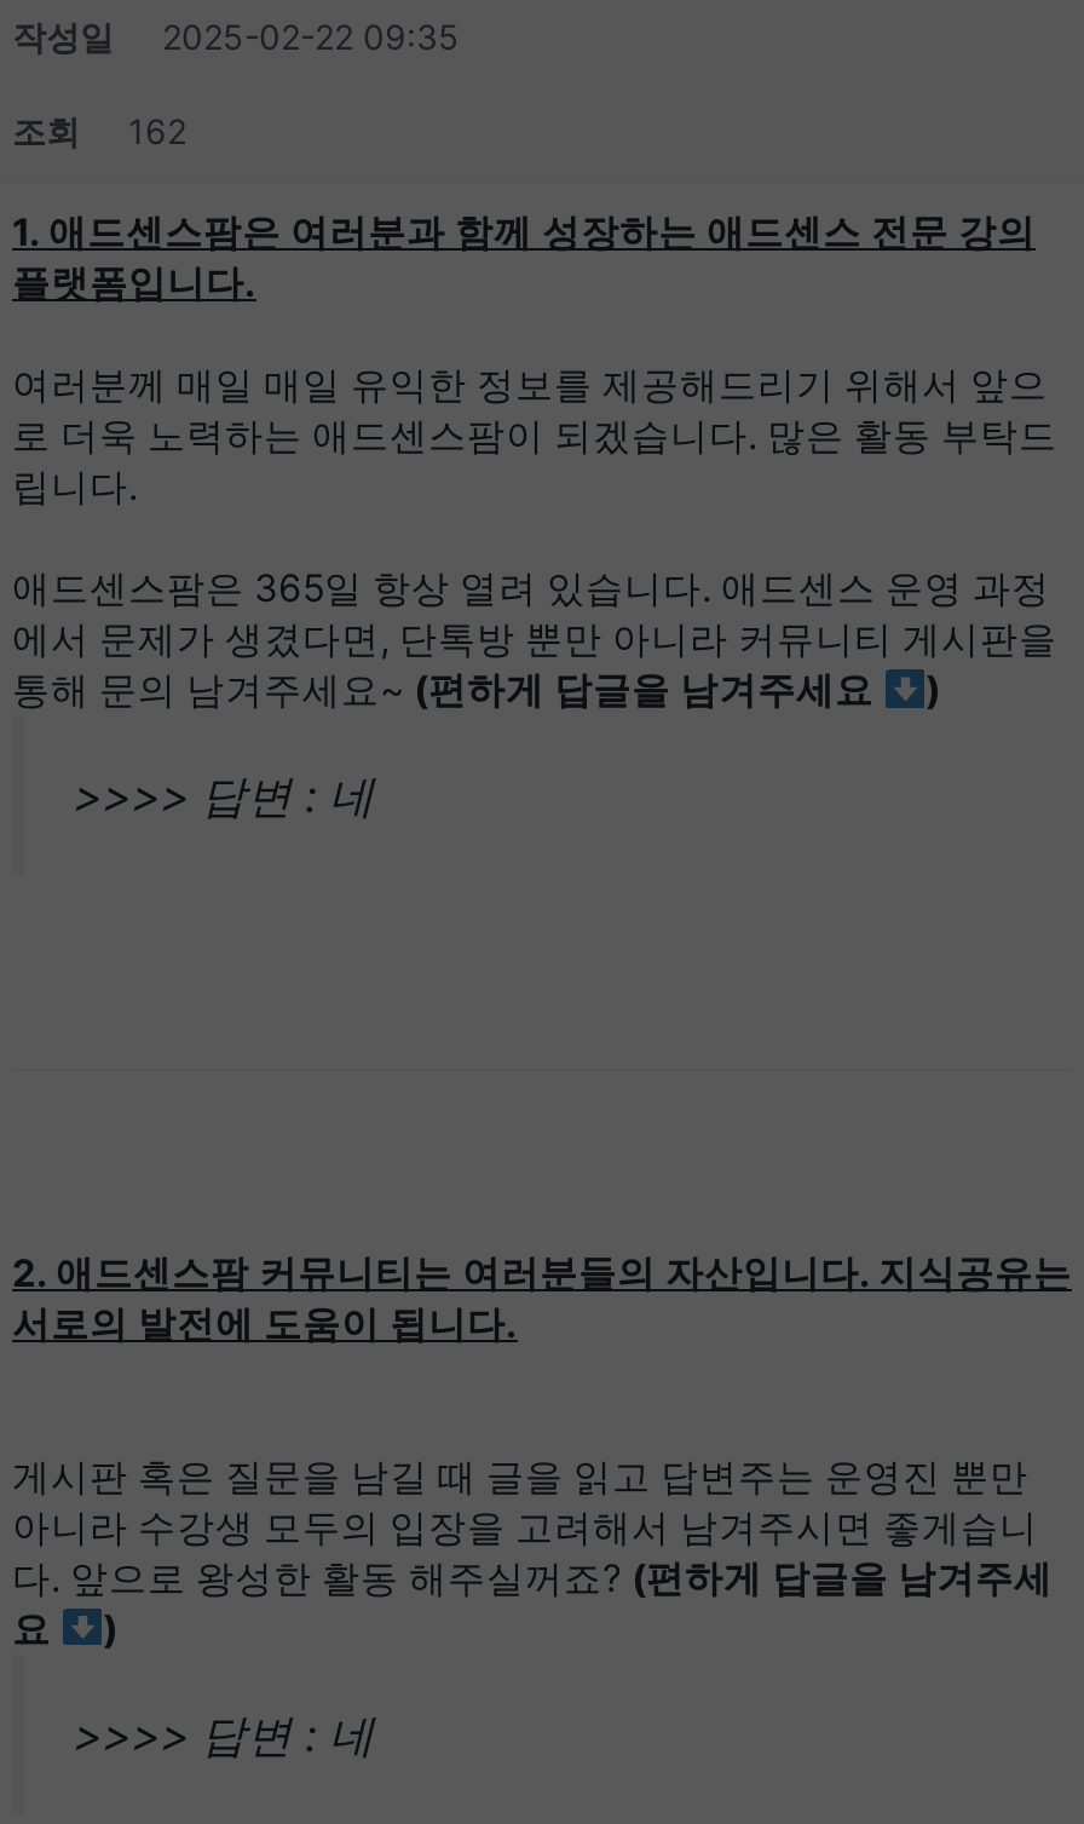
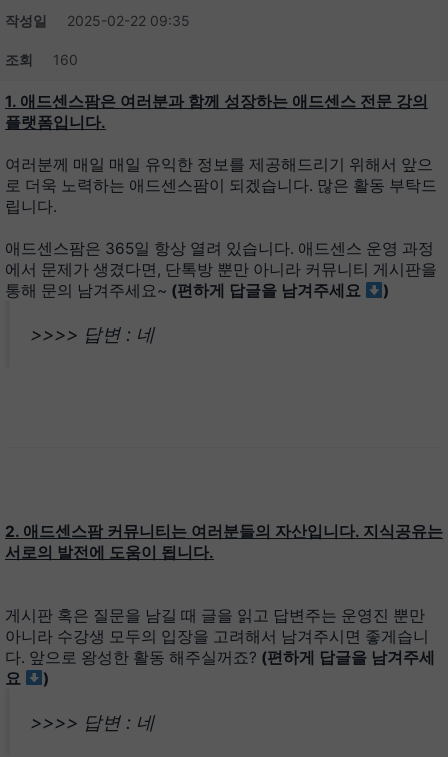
[12,110,186,151] 조회 162 -> [5,51,78,68] 조회 160

